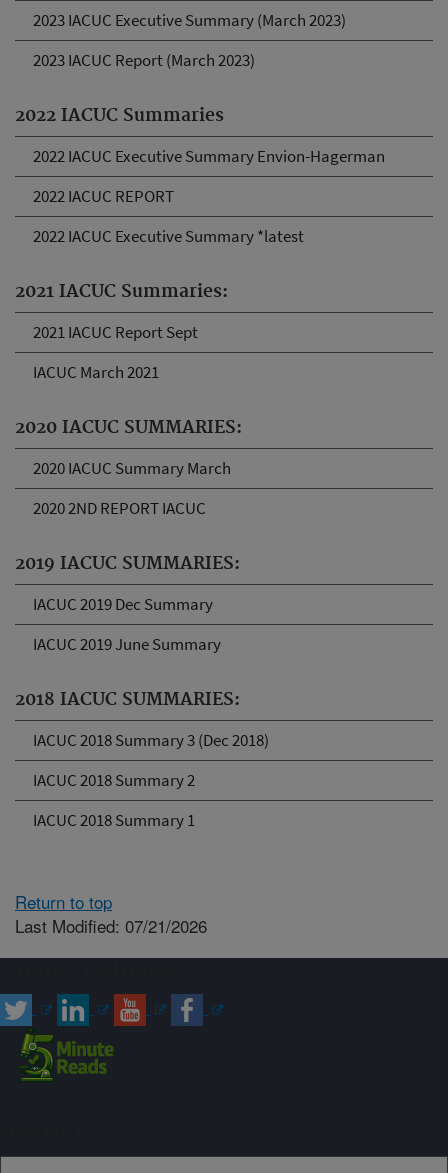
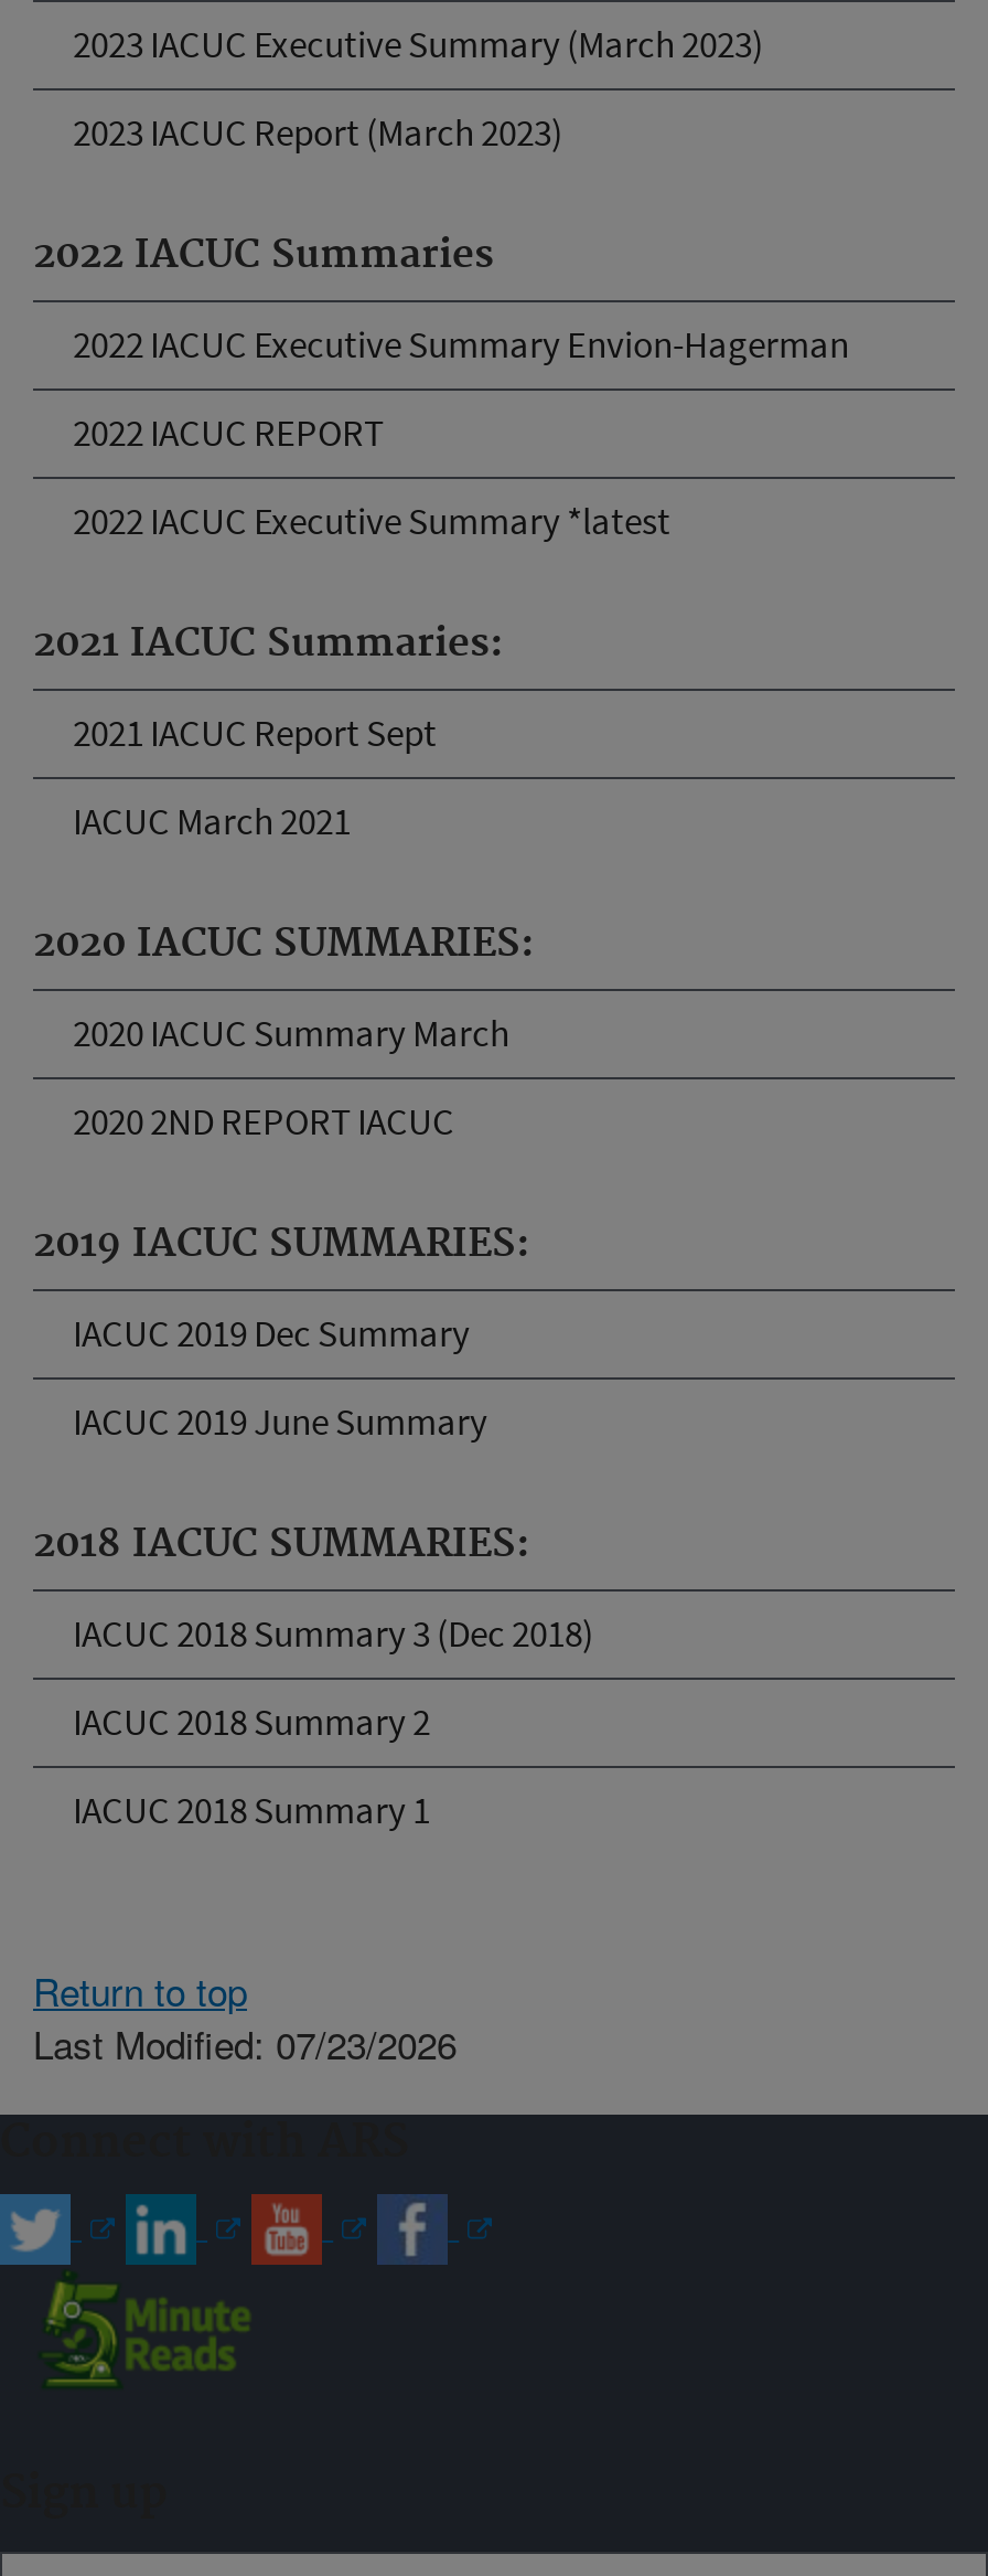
[15,912,207,937] Last Modified: 07/21/2026 -> [33,2014,457,2069] Last Modified: 07/23/2026

